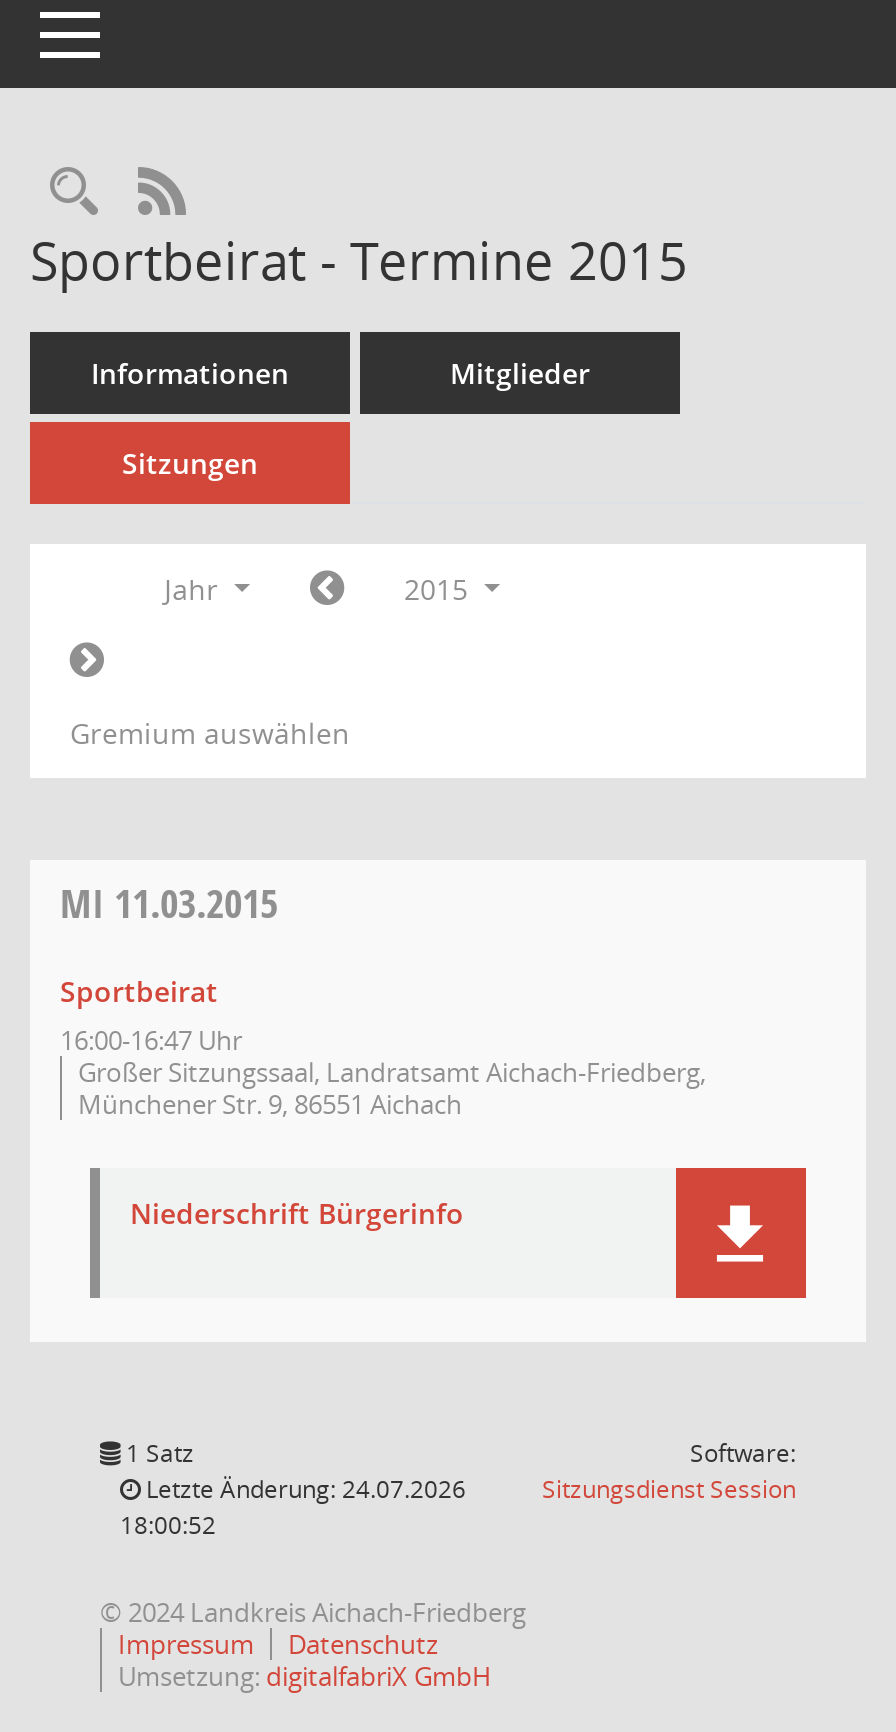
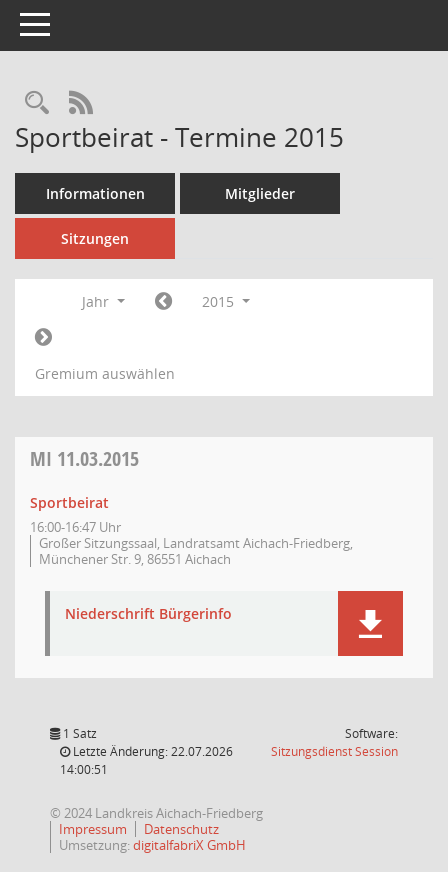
[140,1472,466,1506] Letzte Änderung: 24.07.2026 -> [70,743,233,760] Letzte Änderung: 22.07.2026
[120,1508,216,1542] 18:00:52 -> [60,761,108,778] 14:00:51

